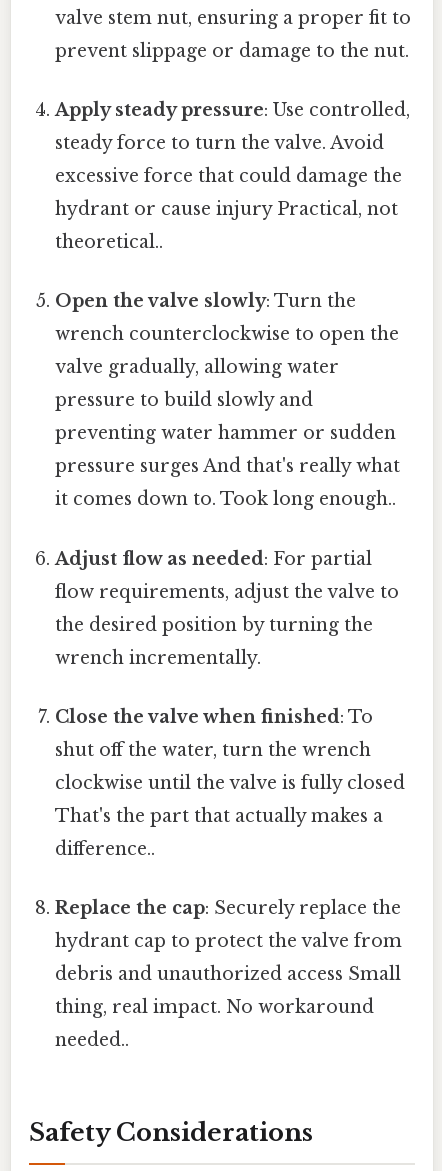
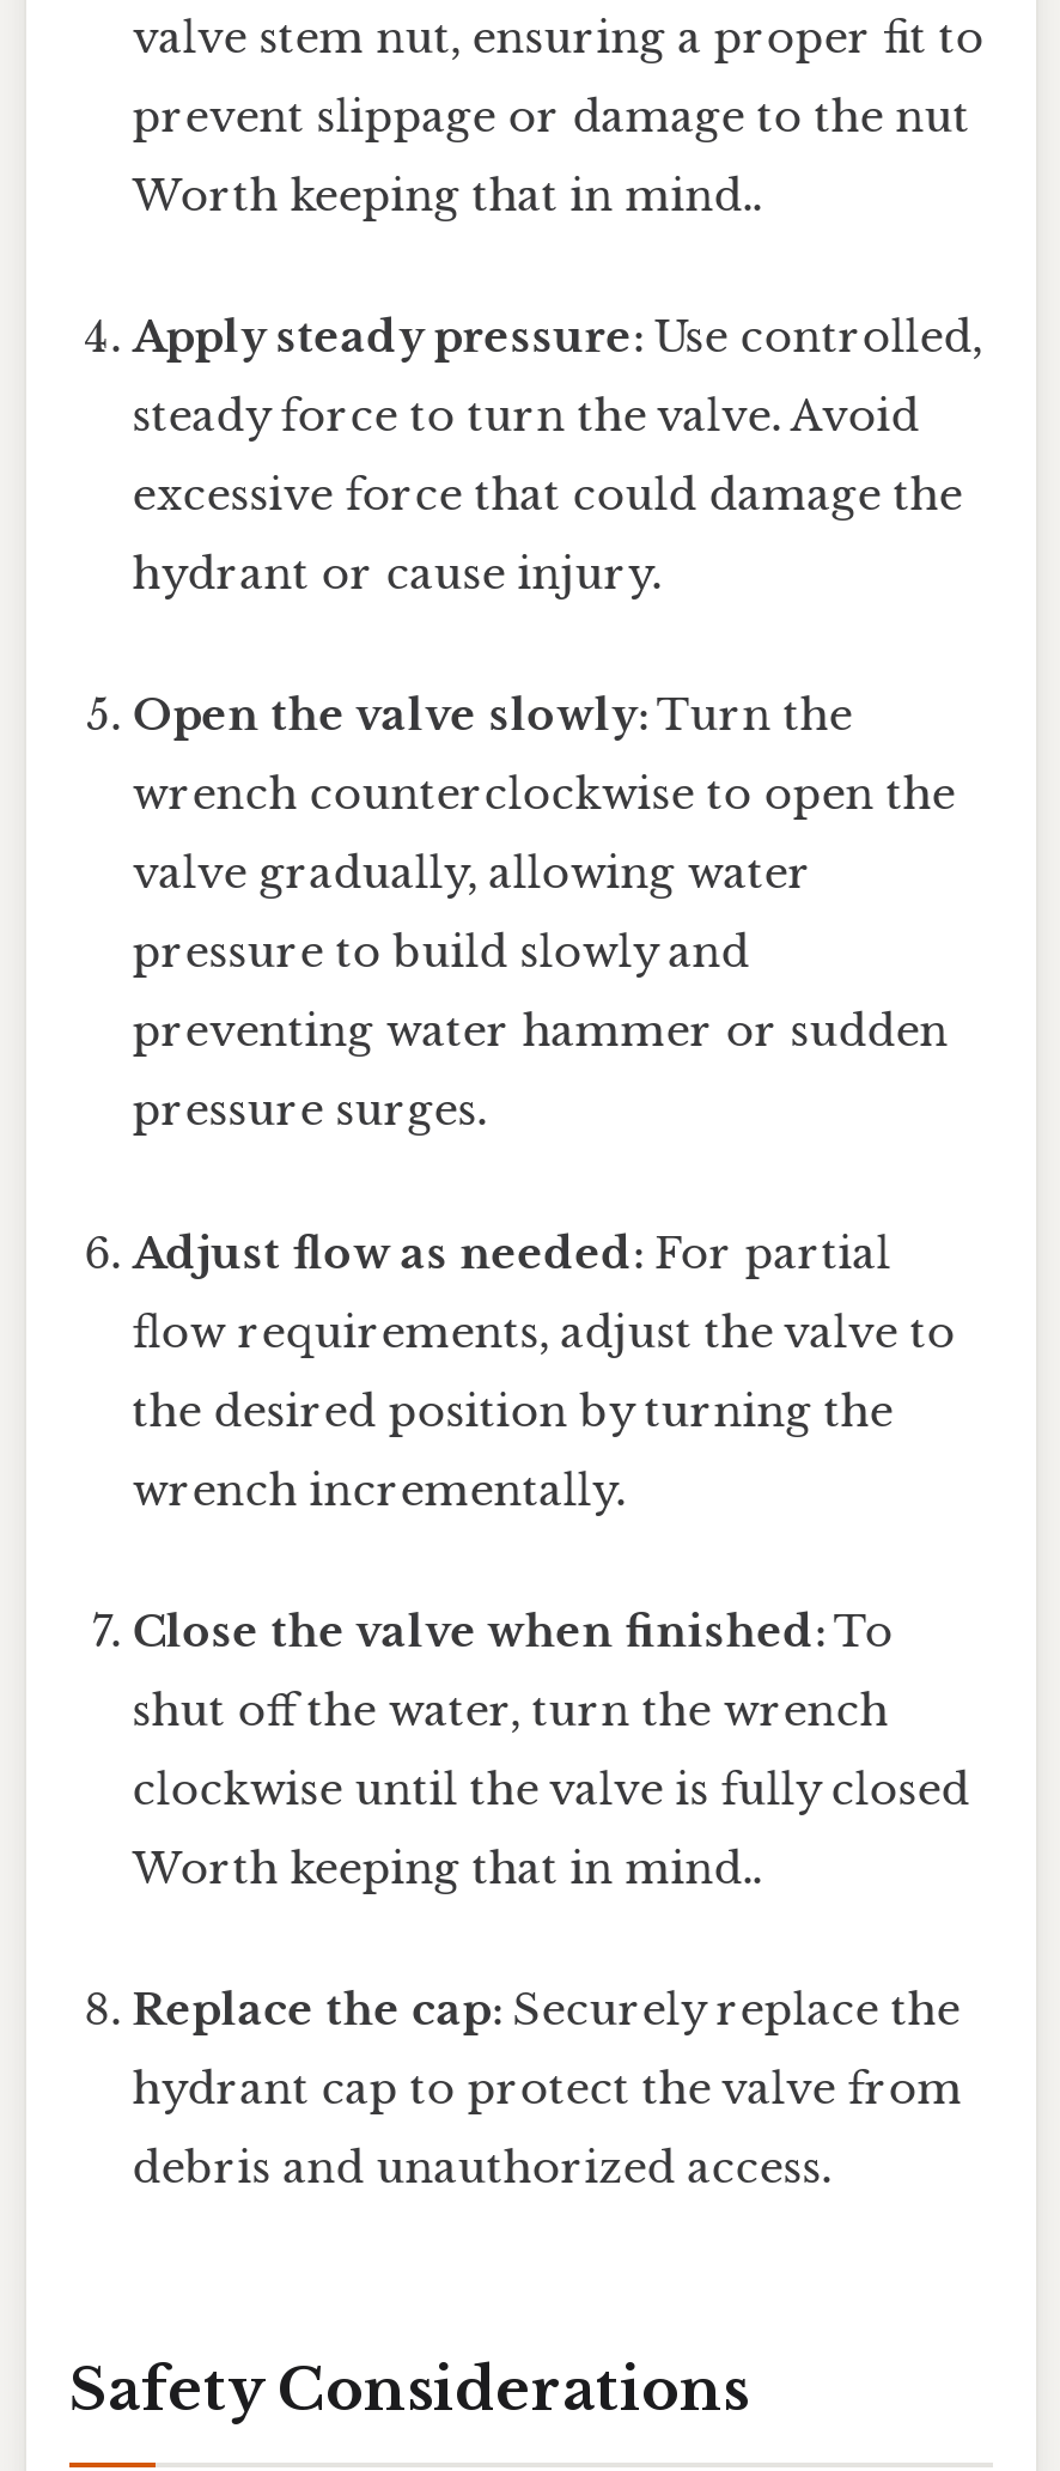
[55,40,409,62] prevent slippage or damage to the nut. -> [132,90,970,222] prevent slippage or damage to the nut | Worth keeping that in mind..
moved [55,99,410,187] -> [132,311,982,522]: Apply steady pressure: Use controlled, | steady force to turn the valve. Avoid | excessive force that could damage the
[55,198,398,253] hydrant or cause injury Practical, not | theoretical.. -> [132,548,661,601] hydrant or cause injury.
[55,455,400,510] pressure surges And that's really what | it comes down to. Took long enough.. -> [132,1085,486,1137] pressure surges.
[55,805,383,860] That's the part that actually makes a | difference.. -> [132,1842,761,1895] Worth keeping that in mind..
[55,963,401,1051] debris and unauthorized access Small | thing, real impact. No workaround | needed.. -> [132,2142,831,2195] debris and unauthorized access.

